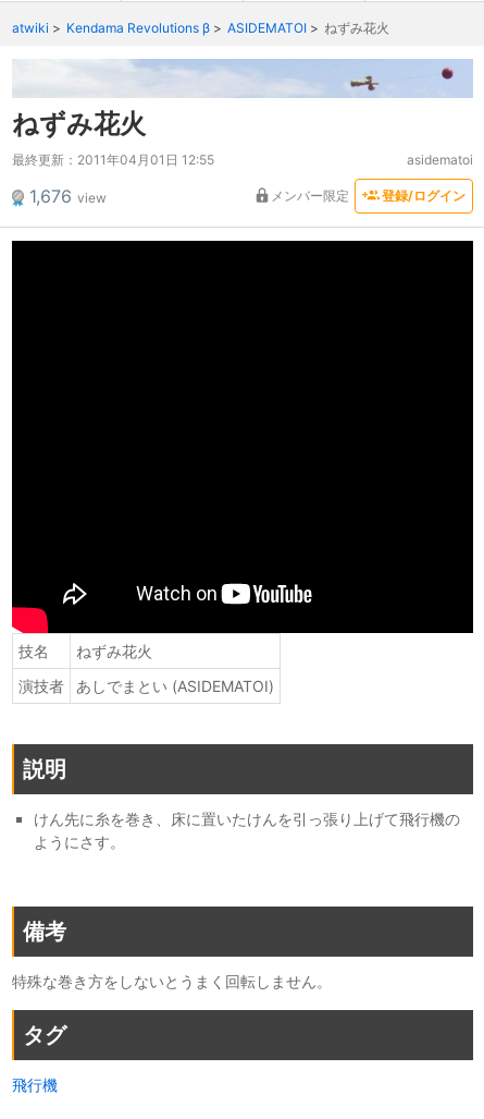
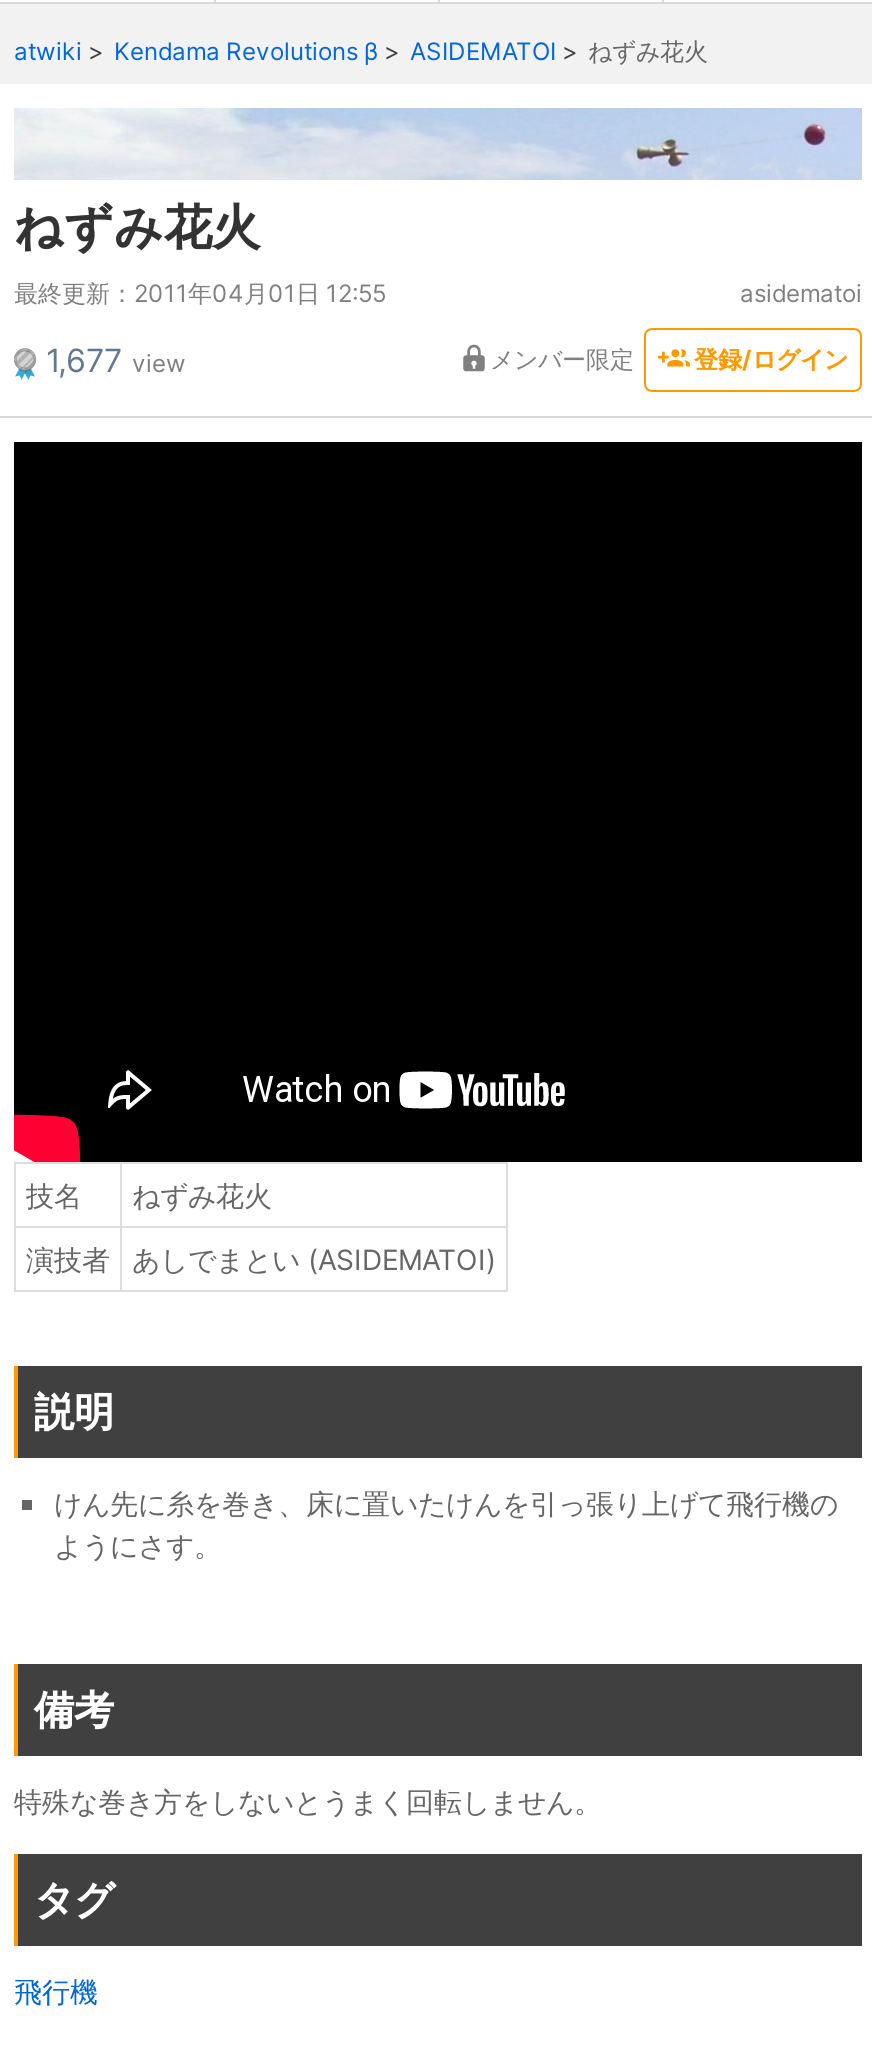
[29,185,107,207] 1,676 view -> [46,340,186,380] 1,677 view

